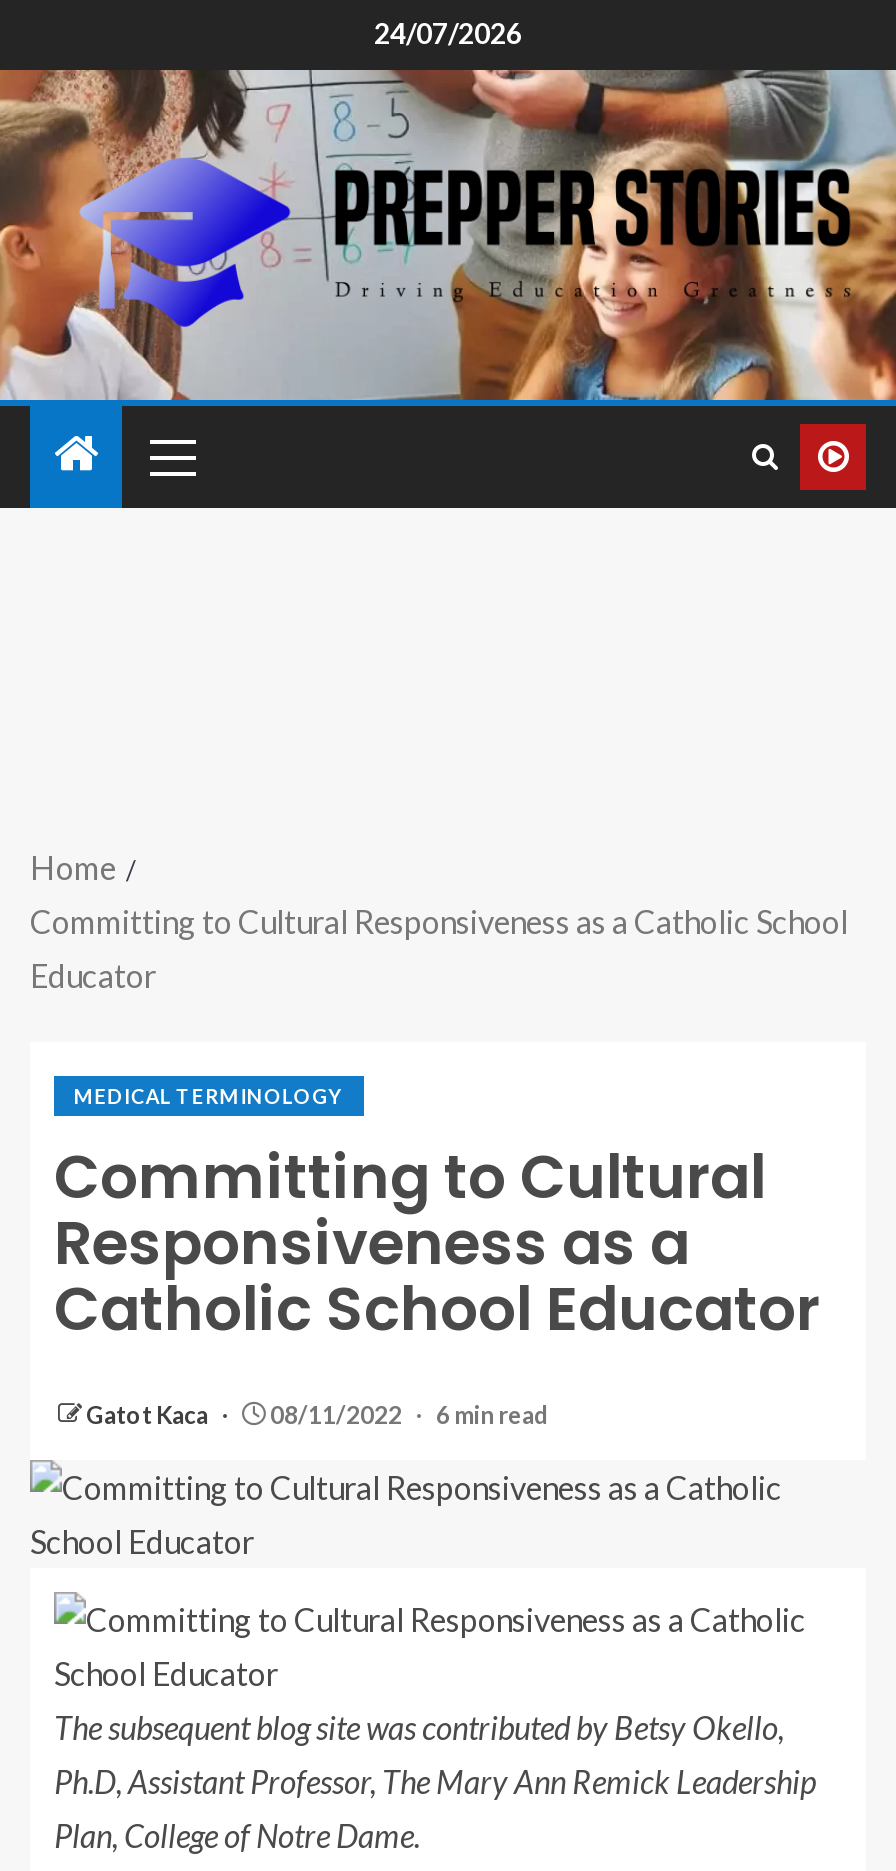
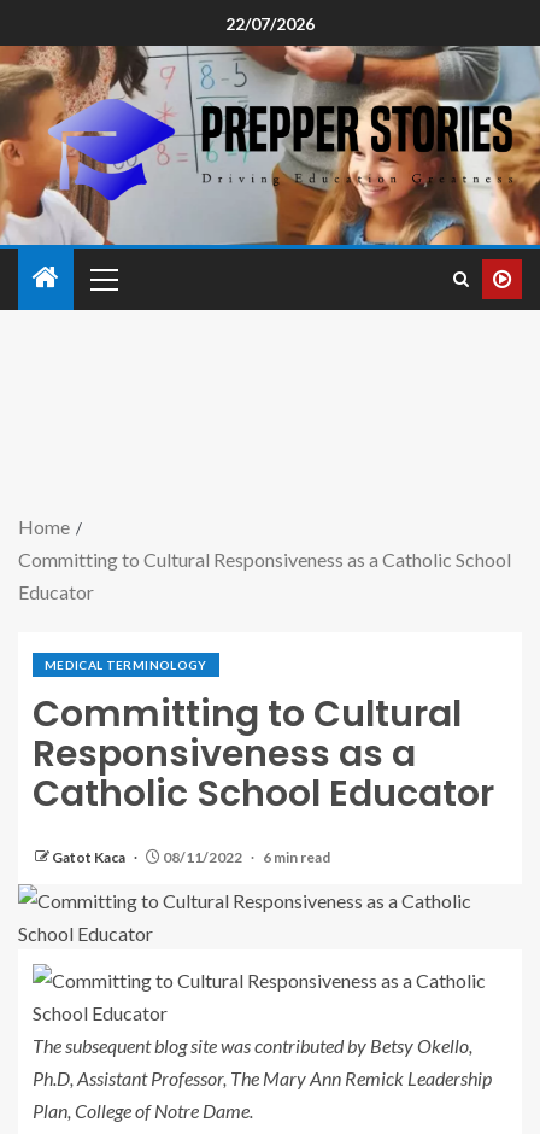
[374,16,522,50] 24/07/2026 -> [225,13,315,34] 22/07/2026

